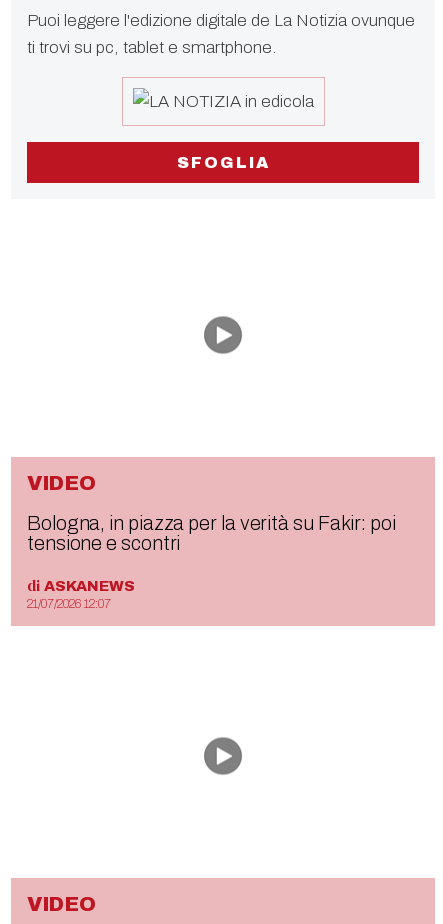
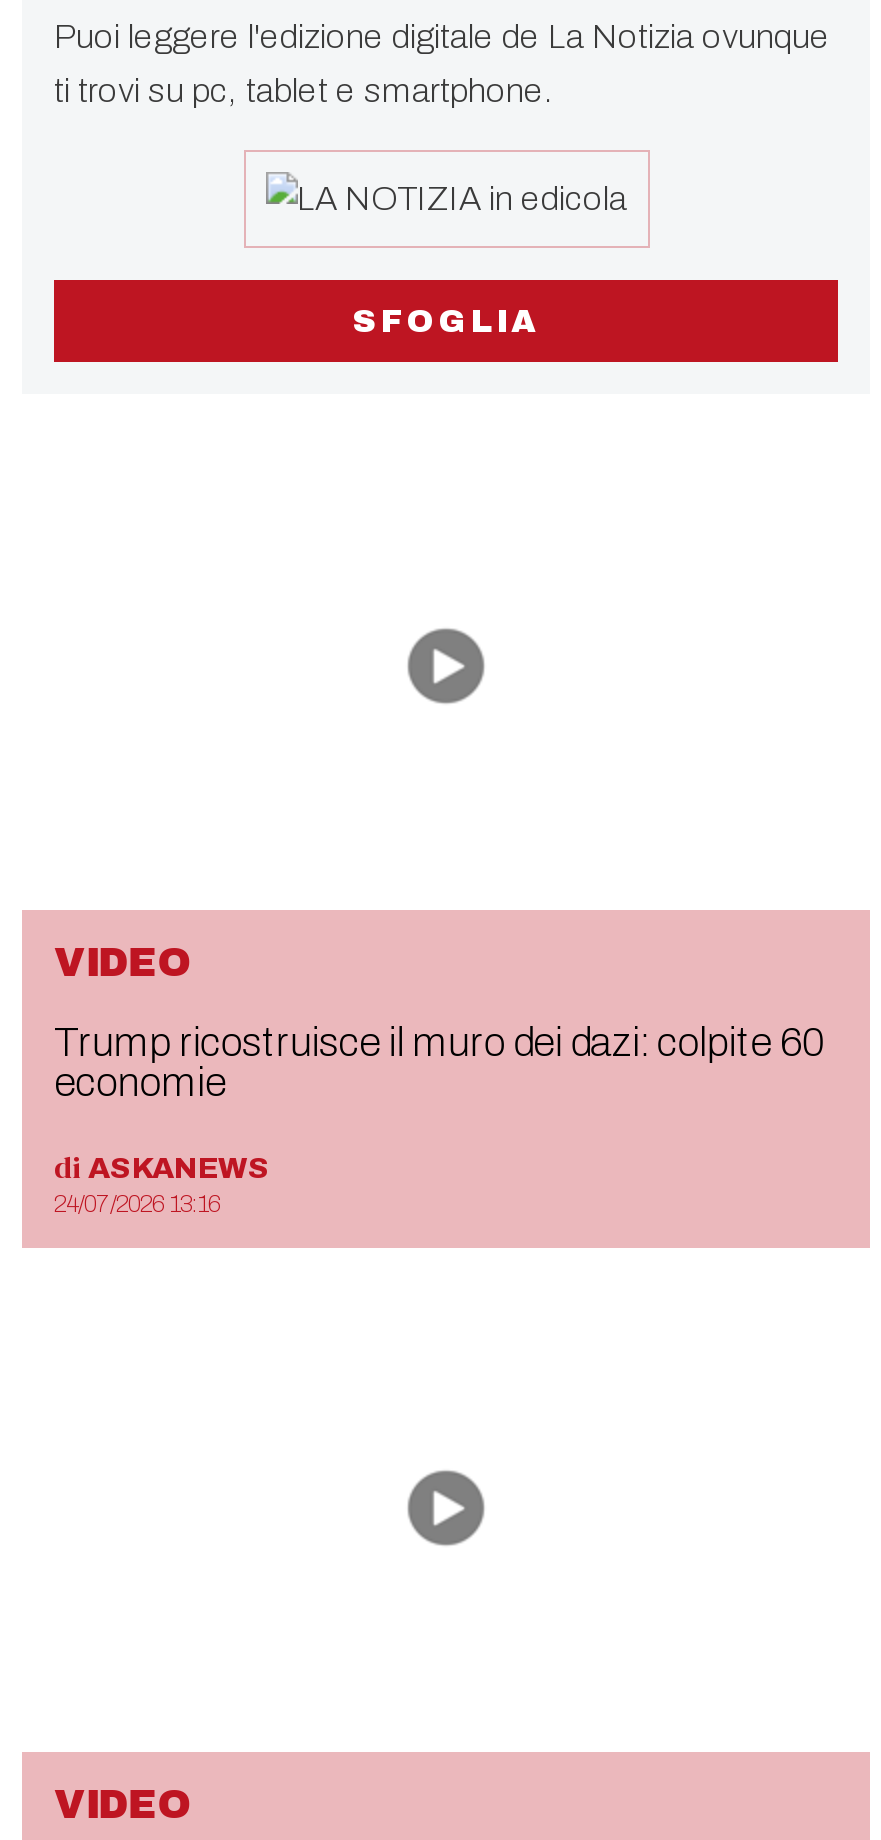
[27,512,396,554] Bologna, in piazza per la verità su Fakir: poi | tensione e scontri -> [54,1020,824,1104] Trump ricostruisce il muro dei dazi: colpite 60 | economie
[27,597,111,611] 21/07/2026 12:07 -> [54,1190,220,1218] 24/07/2026 13:16

